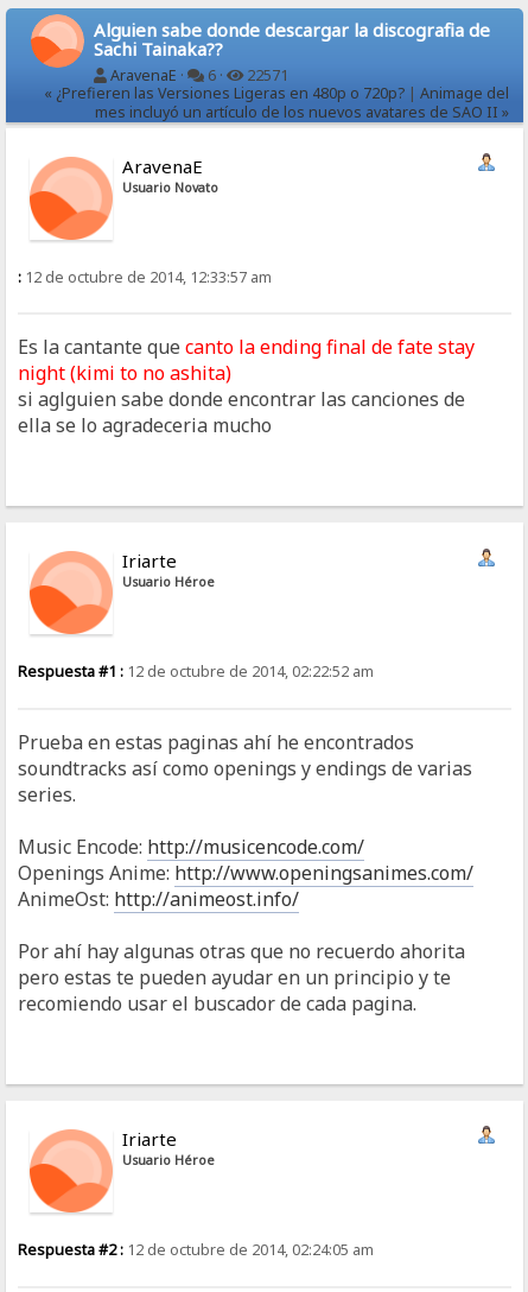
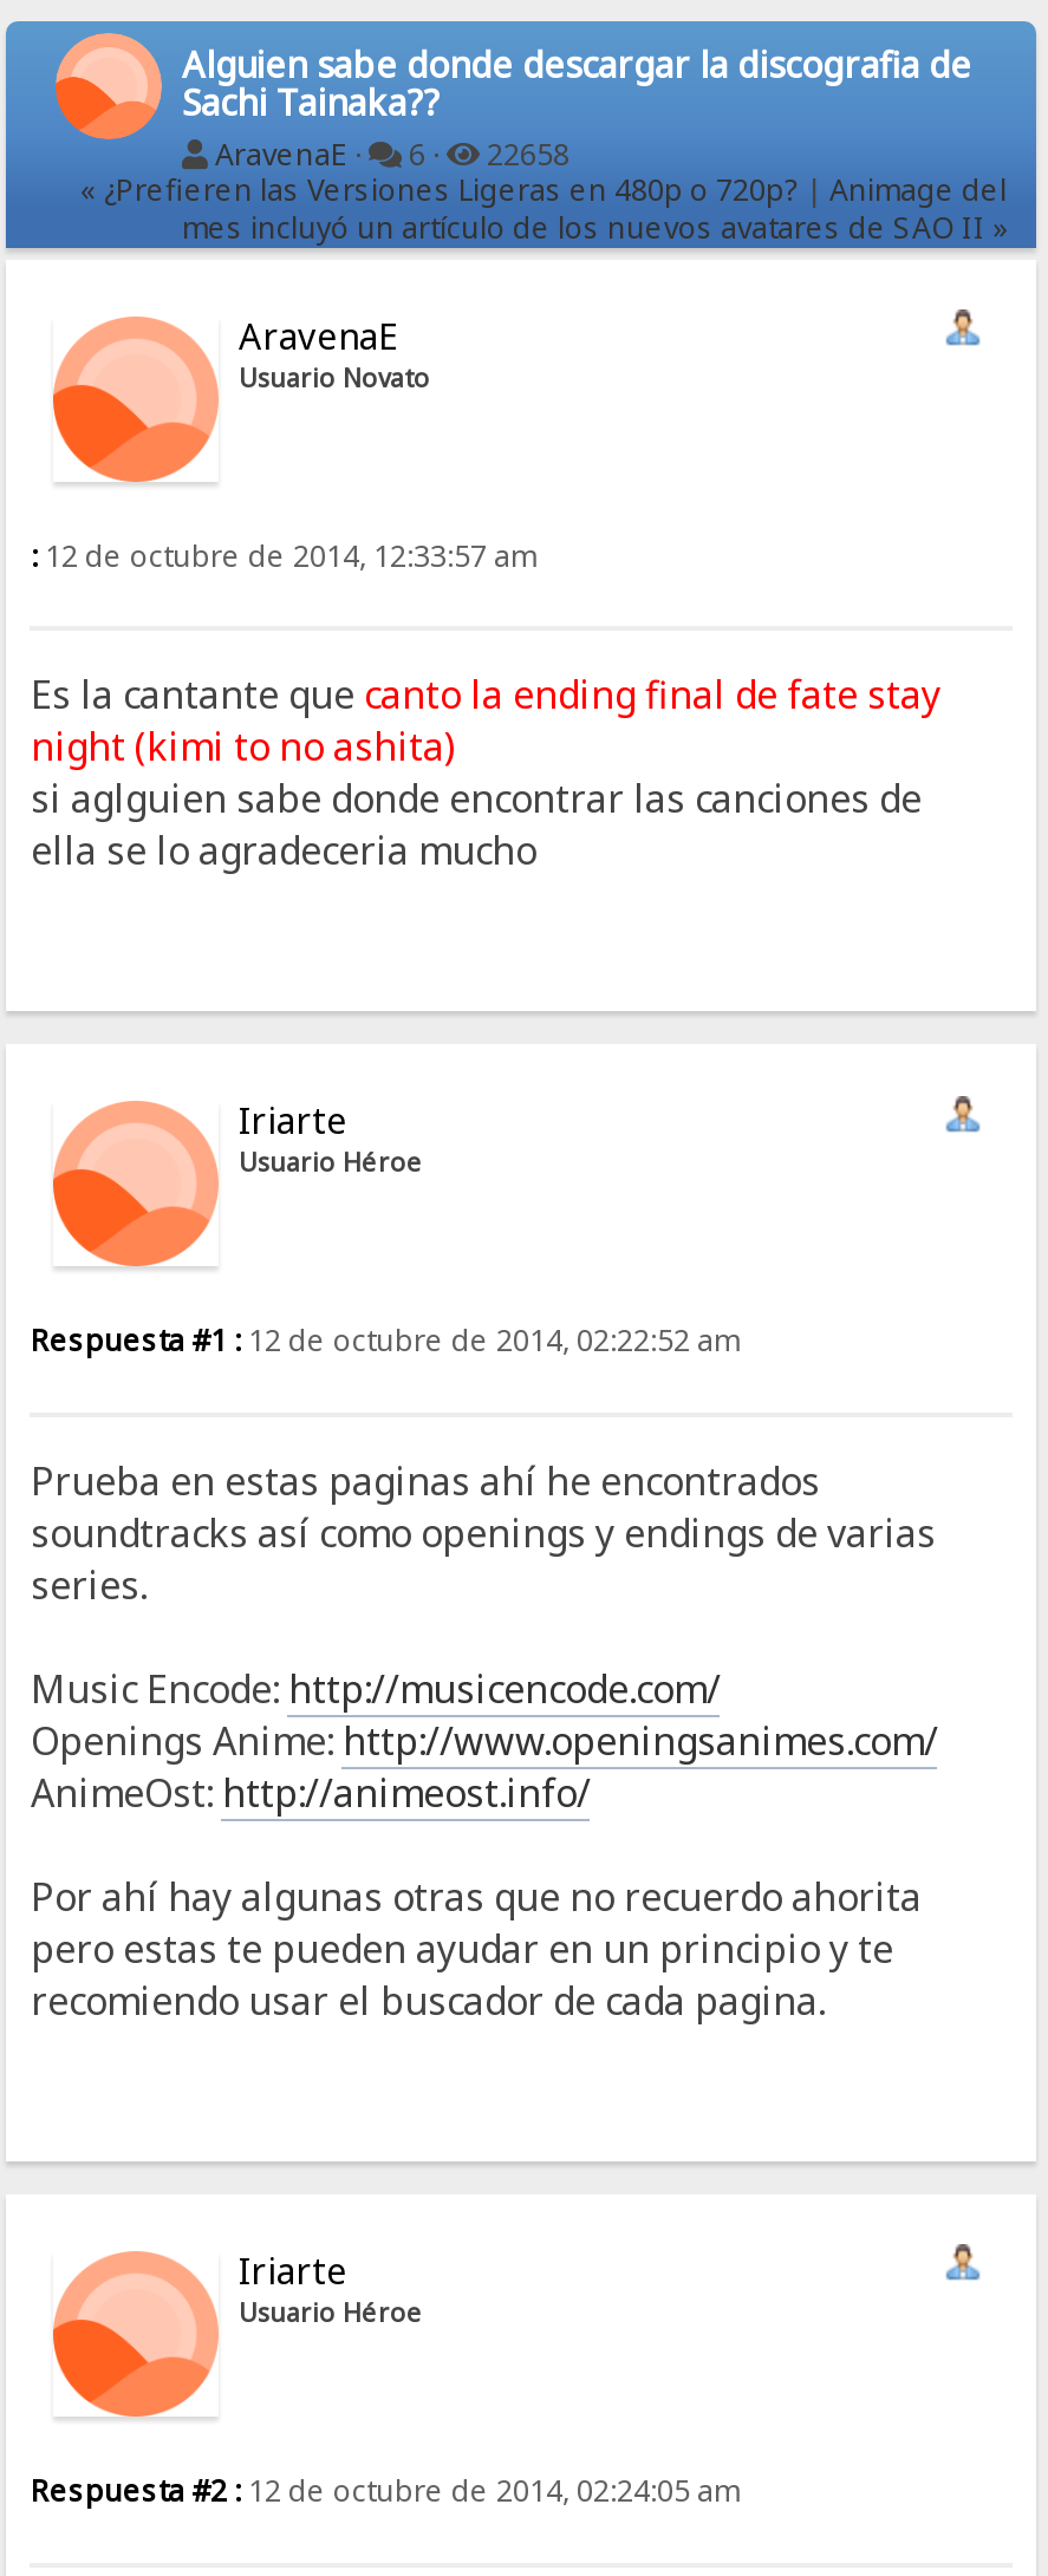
[111,65,289,85] AravenaE · 6 · 22571 -> [215,134,569,174] AravenaE · 6 · 22658

